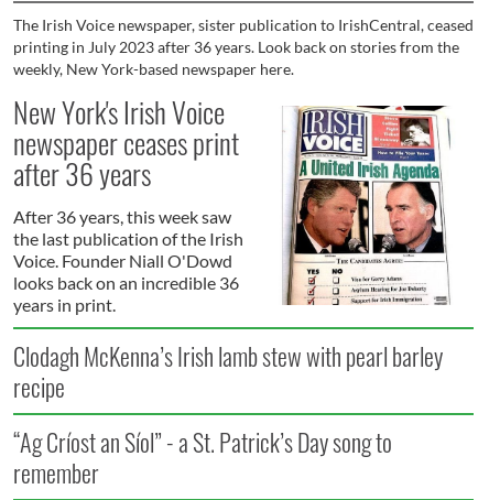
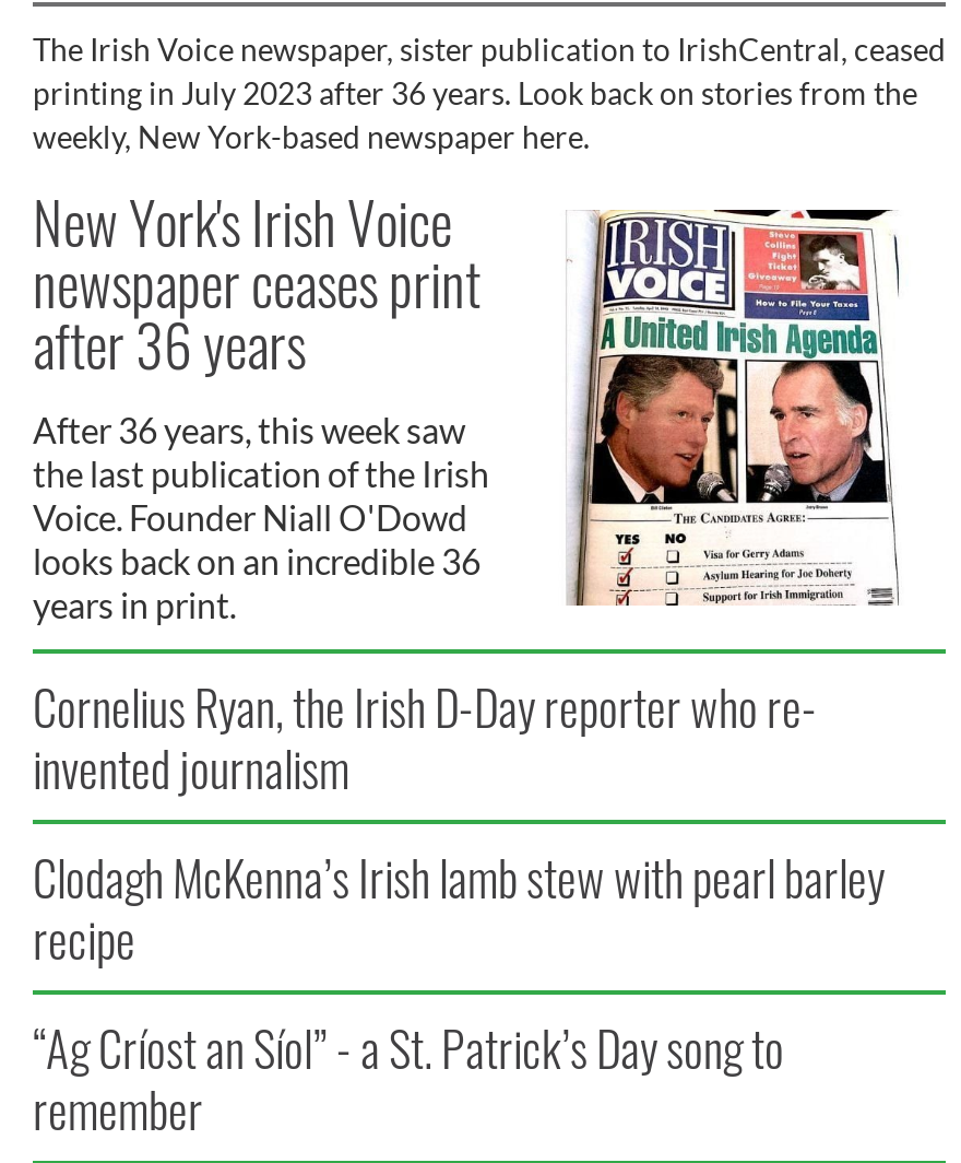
none -> [33,671,817,802] Cornelius Ryan, the Irish D-Day reporter who re- | invented journalism

